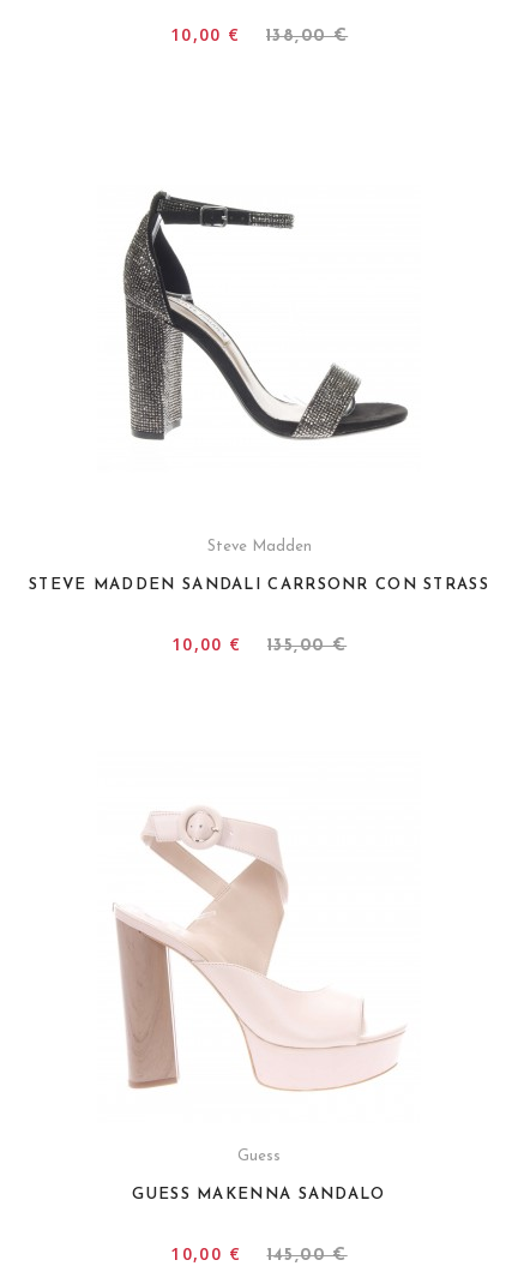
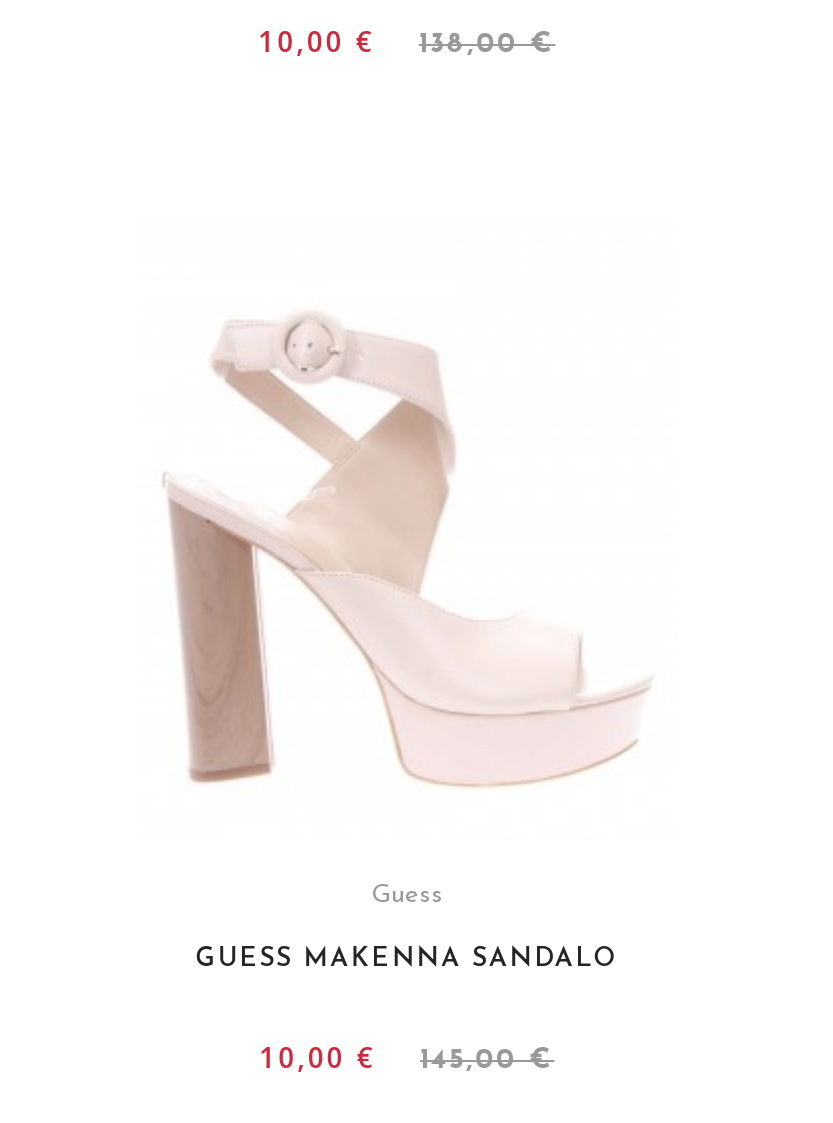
[122,190,409,442] [image] -> none
[29,539,489,655] Steve Madden | STEVE MADDEN SANDALI CARRSONR CON STRASS | 10,00 € | 135,00 € -> none

